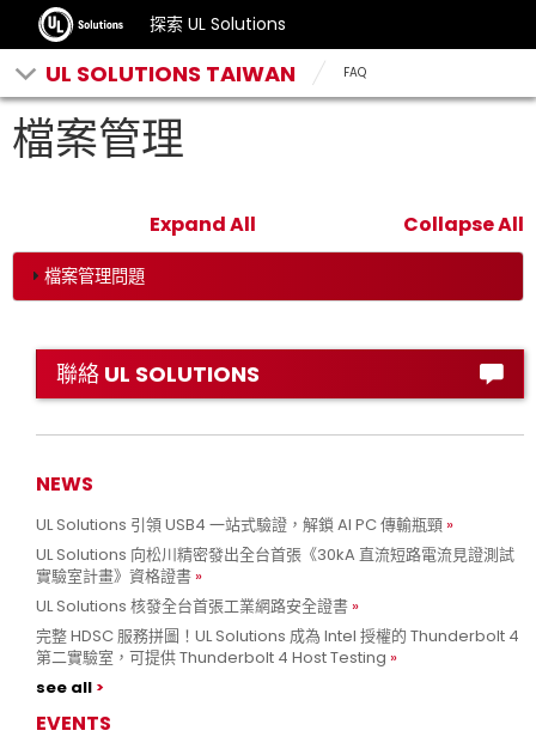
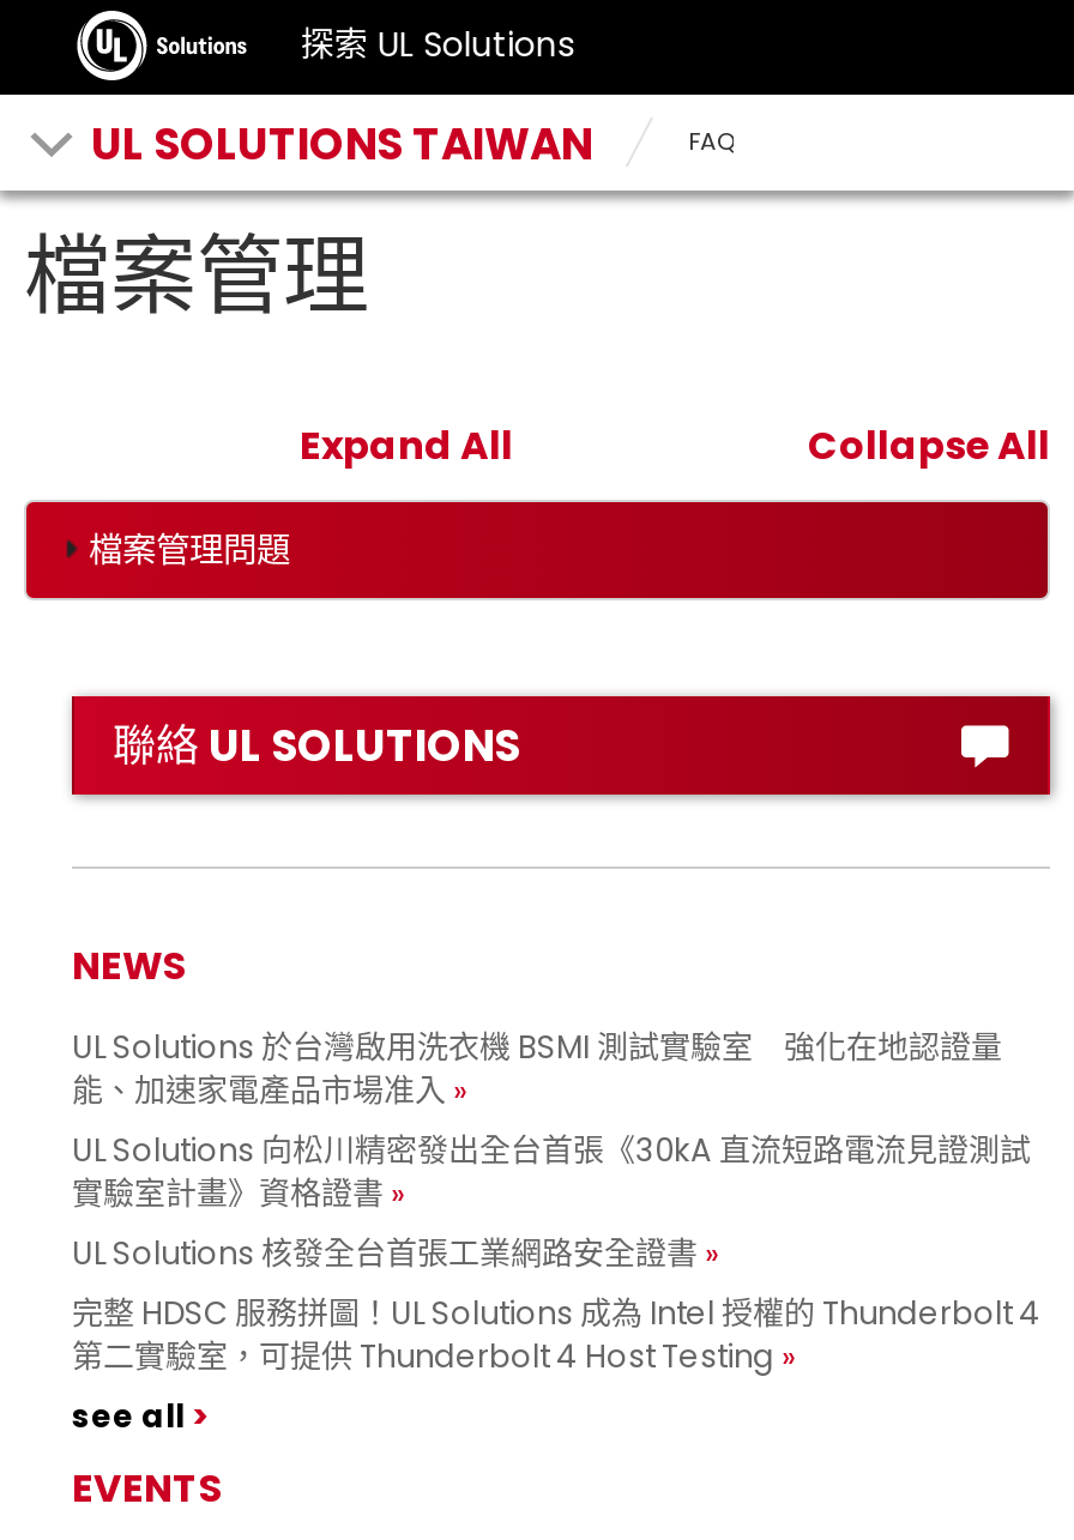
[36,514,443,536] UL Solutions 引領 USB4 一站式驗證，解鎖 AI PC 傳輸瓶頸 -> [72,1025,1002,1114] UL Solutions 於台灣啟用洗衣機 BSMI 測試實驗室 強化在地認證量 | 能、加速家電產品市場准入

